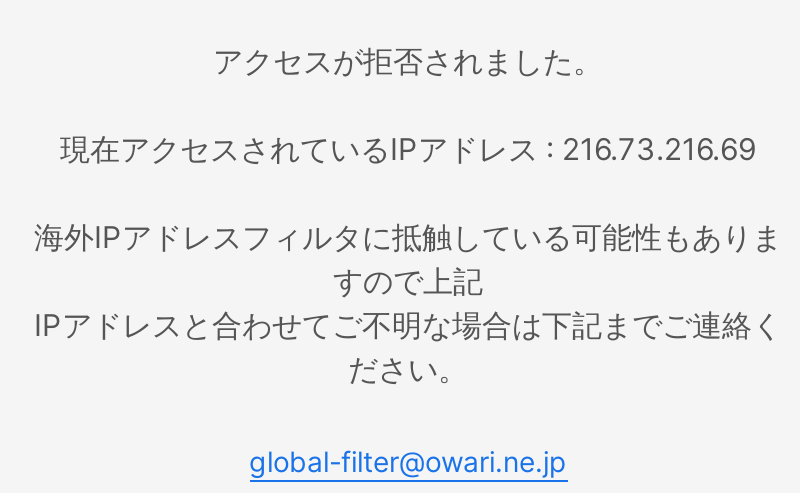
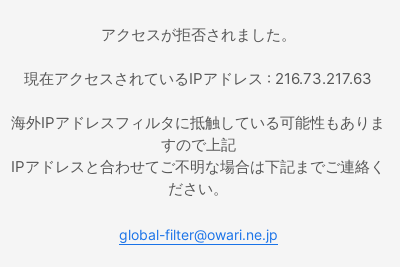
[60,130,756,168] 現在アクセスされているIPアドレス : 216.73.216.69 -> [24,69,372,88] 現在アクセスされているIPアドレス : 216.73.217.63

